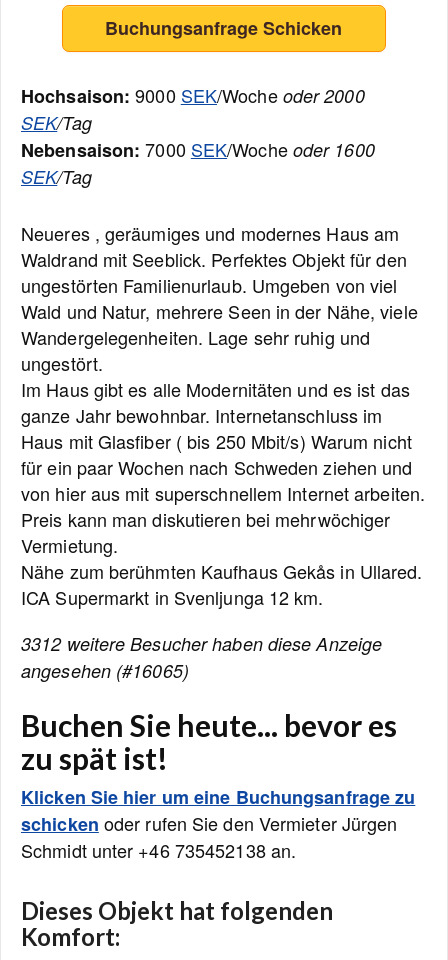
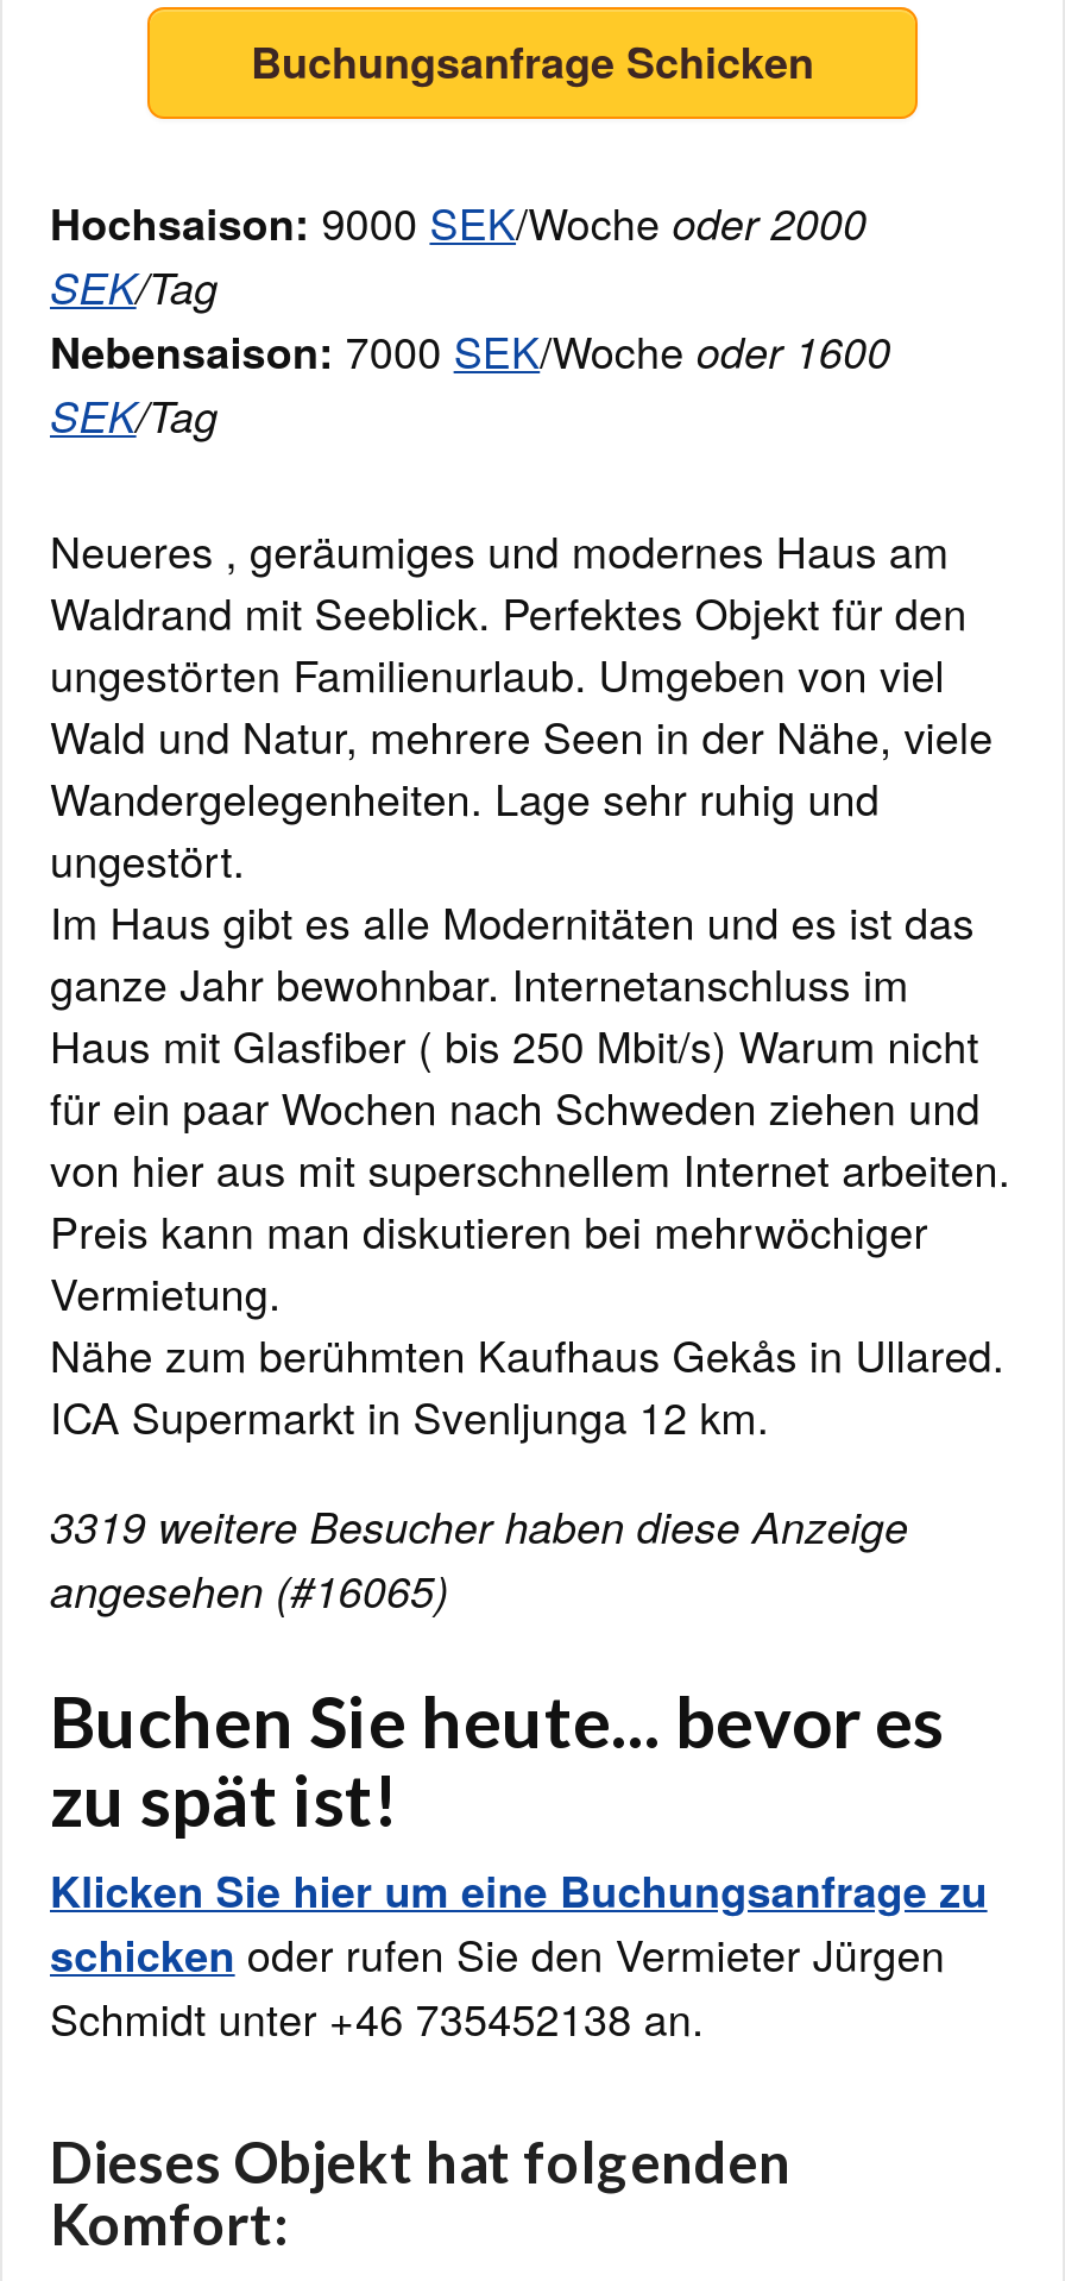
[21,631,382,656] 3312 weitere Besucher haben diese Anzeige -> [50,1496,908,1556] 3319 weitere Besucher haben diese Anzeige

